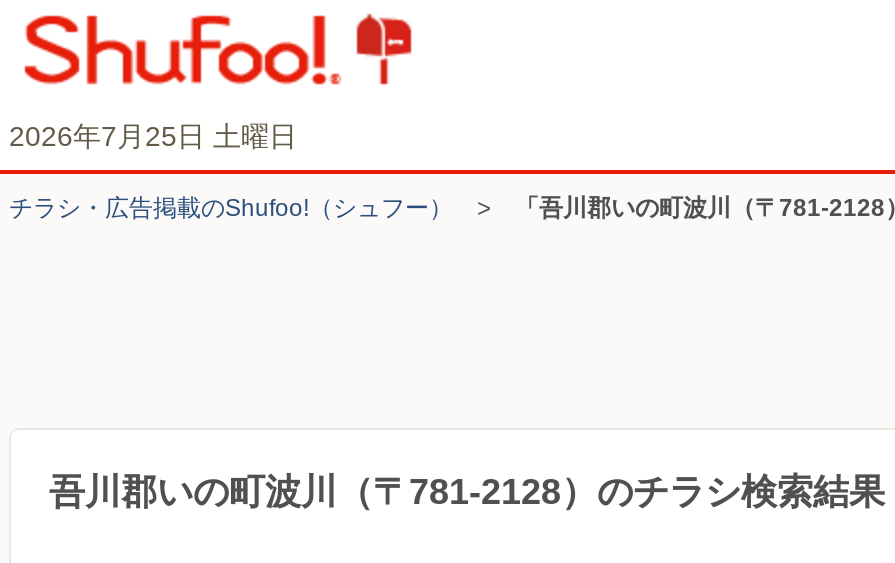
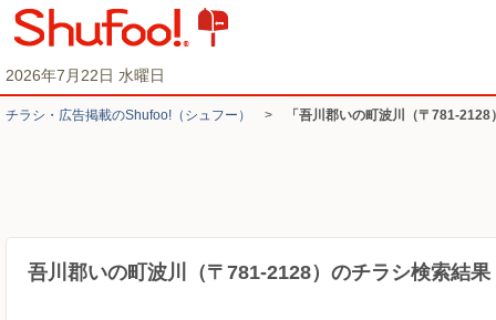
[9,120,297,152] 2026年7月25日 土曜日 -> [6,66,165,84] 2026年7月22日 水曜日

